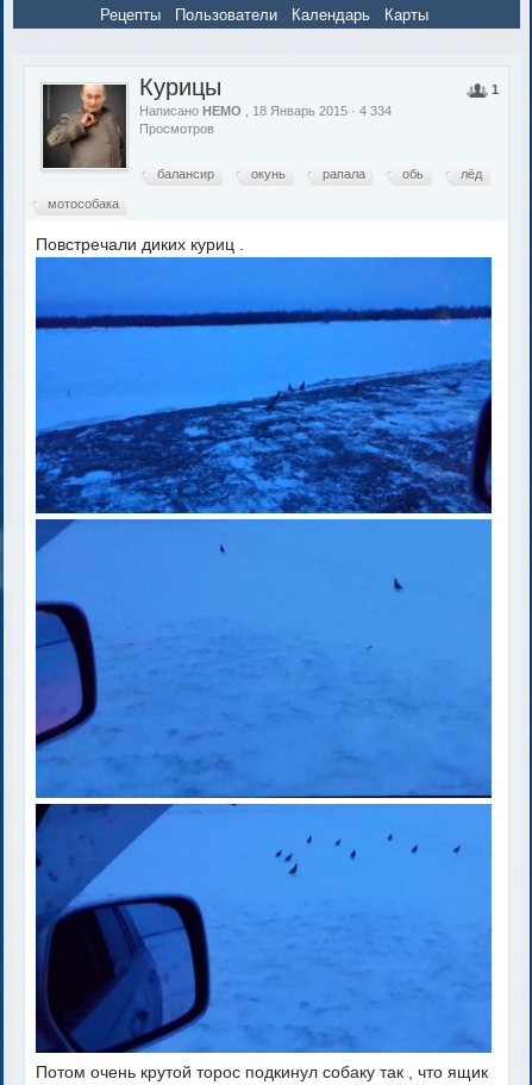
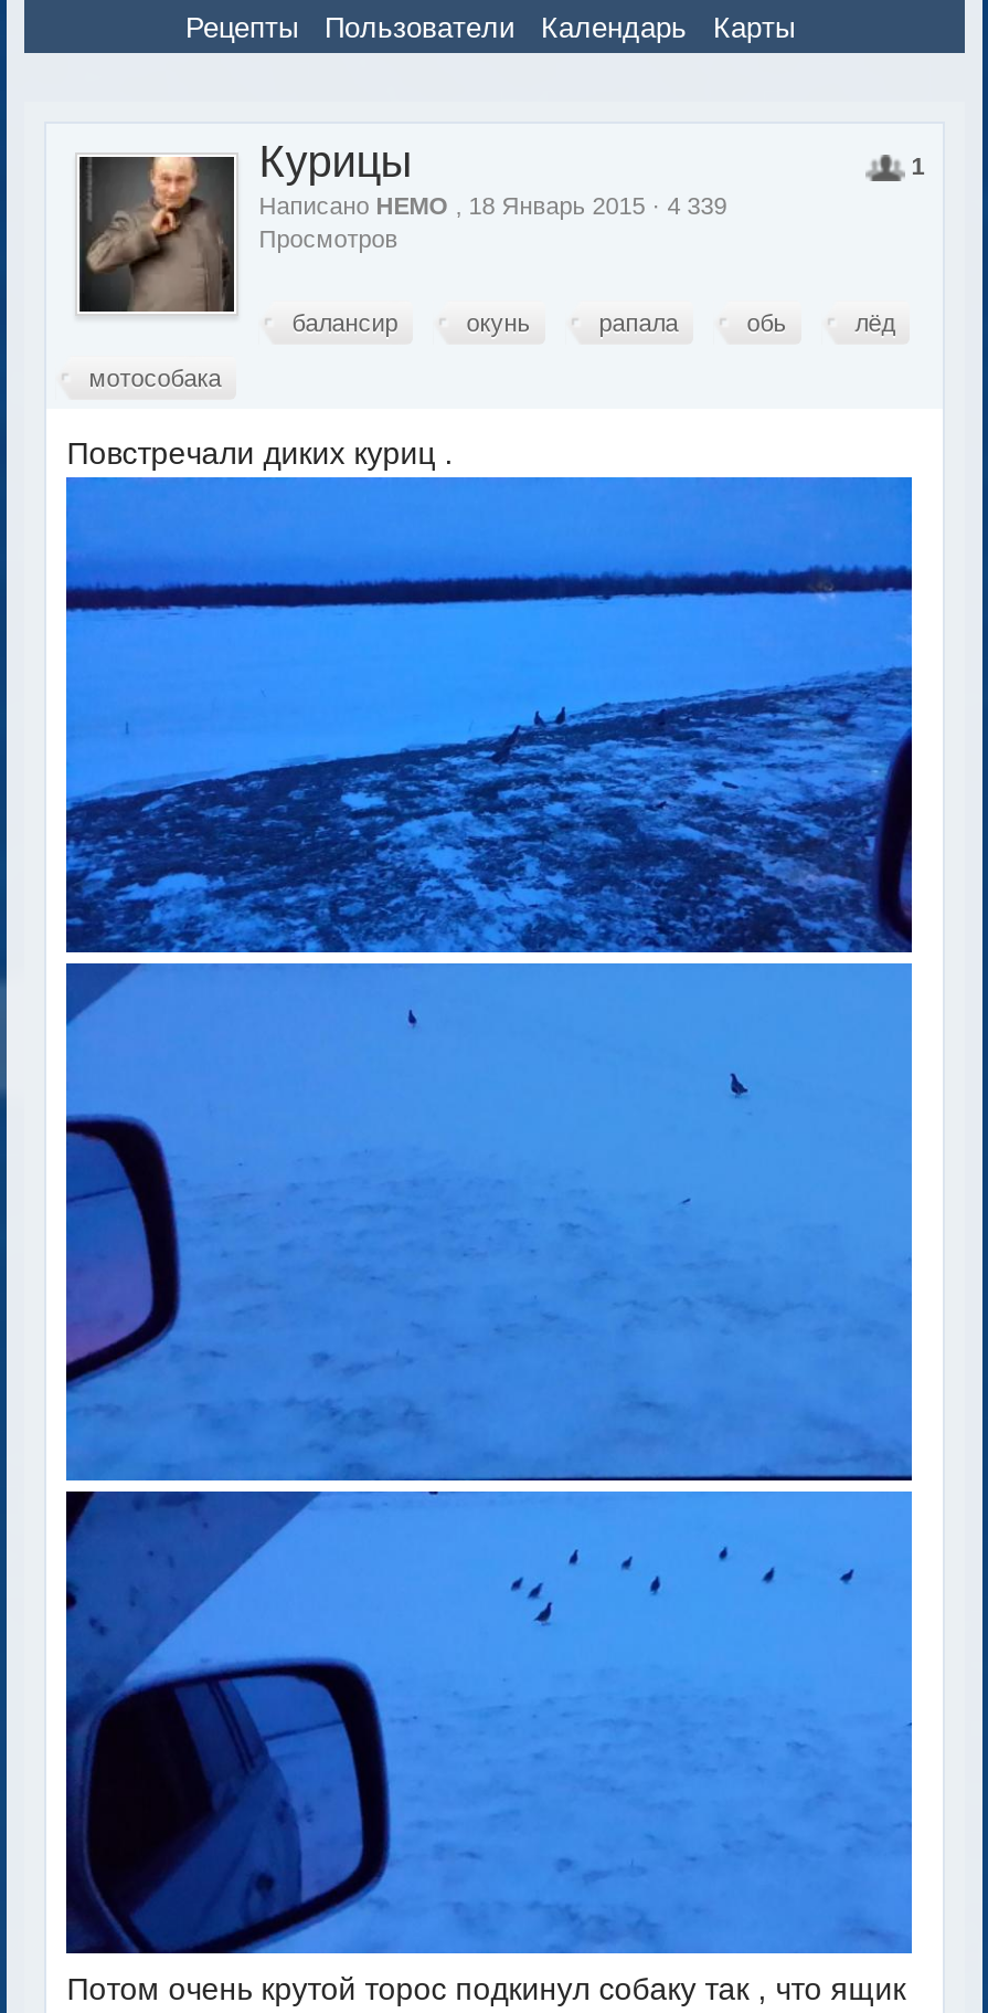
[139,104,392,118] Написано НЕМО, 18 Январь 2015 · 4 334 -> [259,192,727,219] Написано НЕМО, 18 Январь 2015 · 4 339

